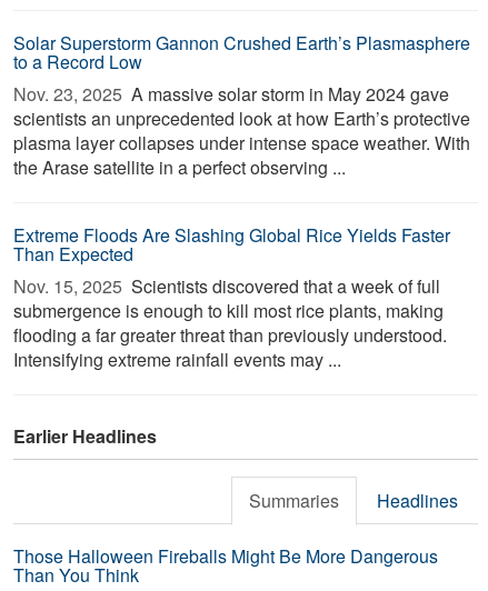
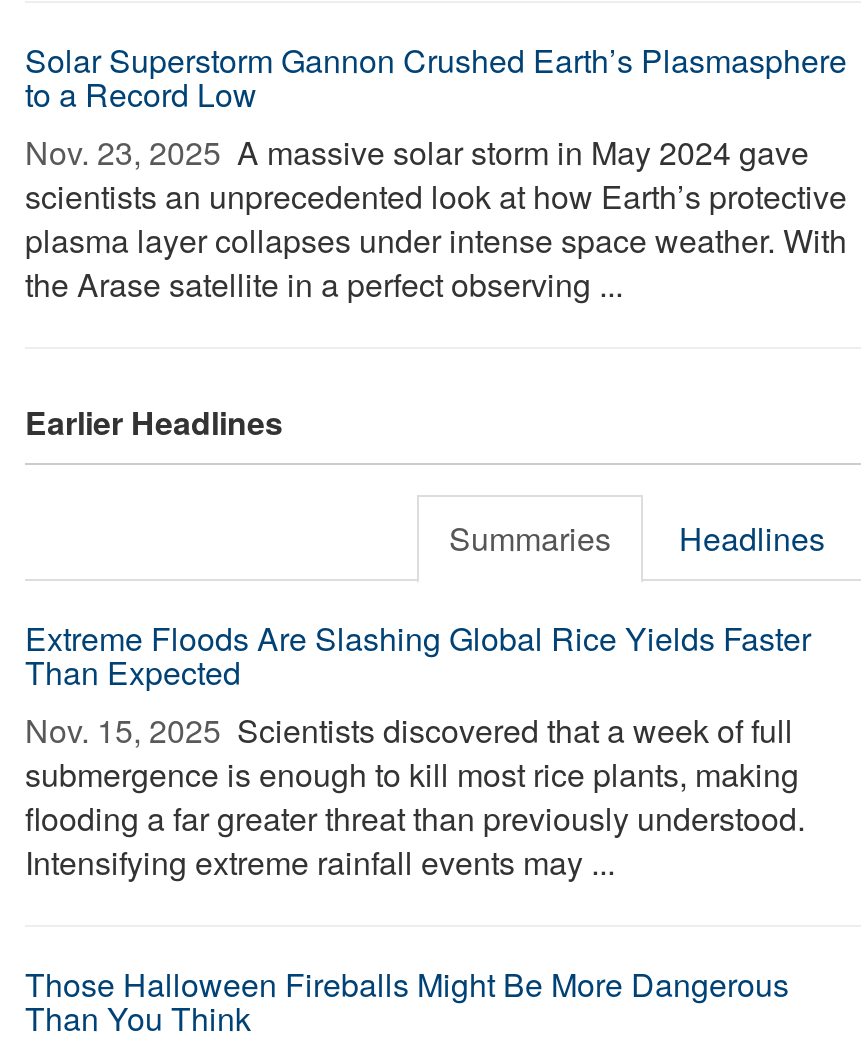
moved [13,222,450,372] -> [25,615,811,885]: Extreme Floods Are Slashing Global Rice Yields Faster | Than Expected | submergence is enough to kill most rice plants, making | flooding a far greater threat than previously understood. | Intensifying extreme rainfall events may ...
moved [13,423,458,513] -> [25,399,825,561]: Earlier Headlines | Summaries | Headlines

